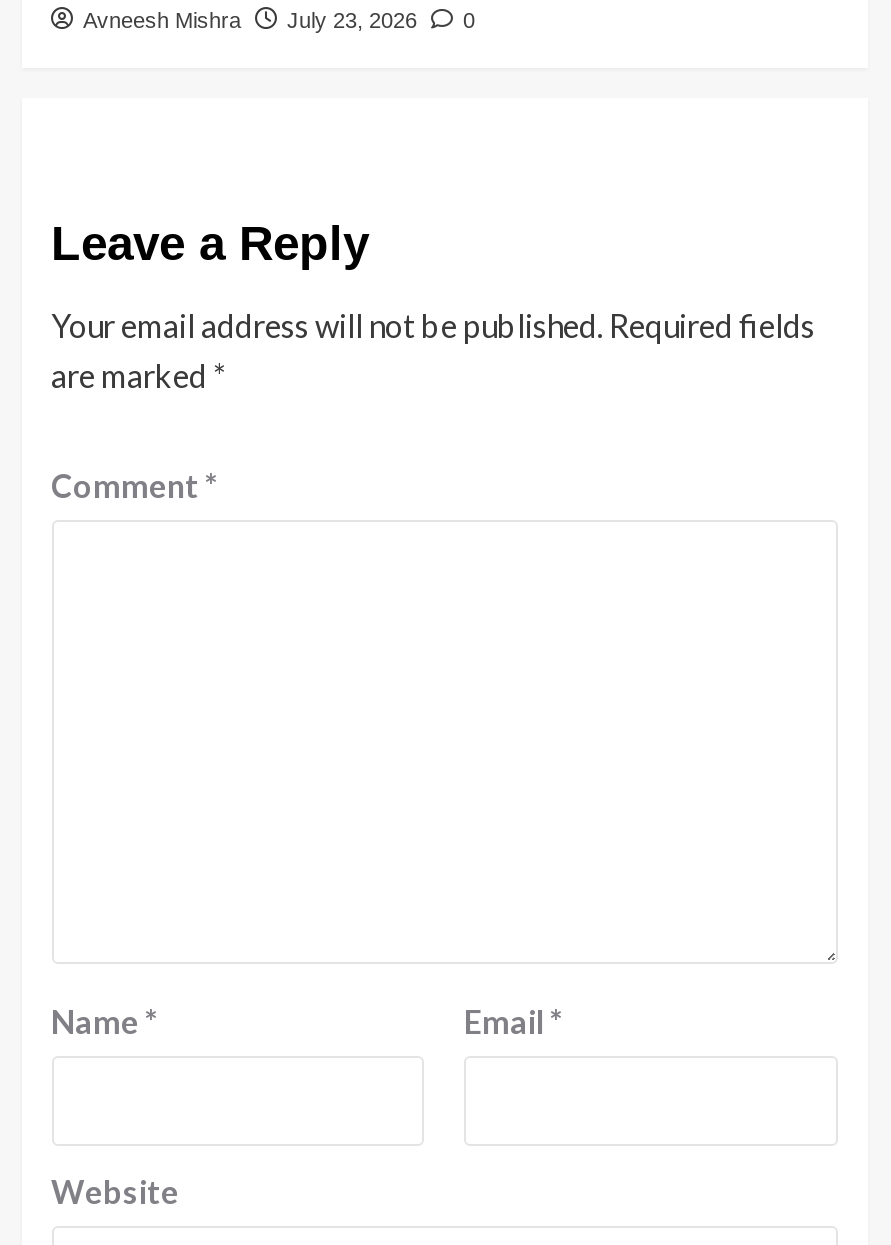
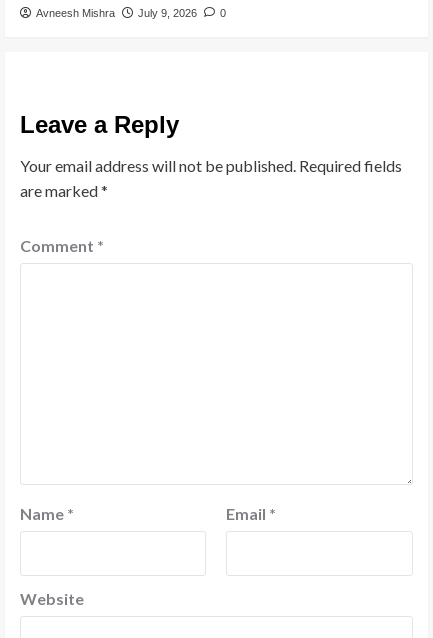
[83,9,475,33] Avneesh Mishra July 23, 2026 0 -> [35,7,225,19] Avneesh Mishra July 9, 2026 0

